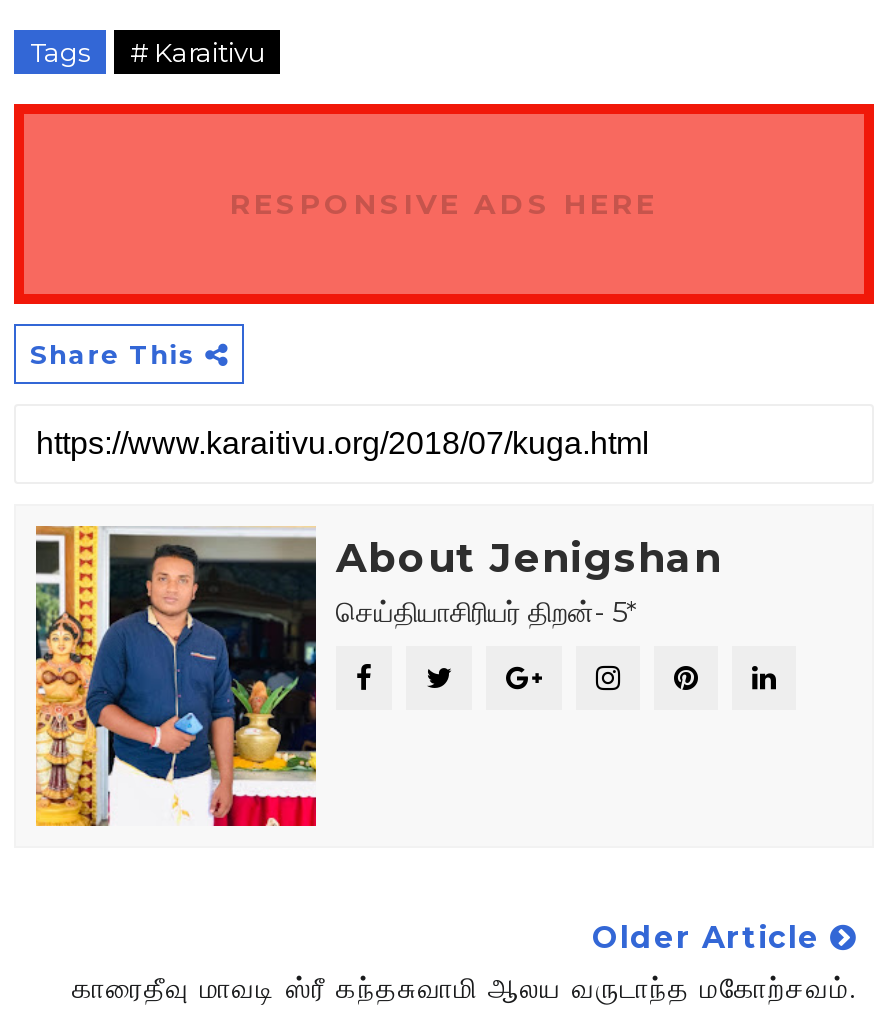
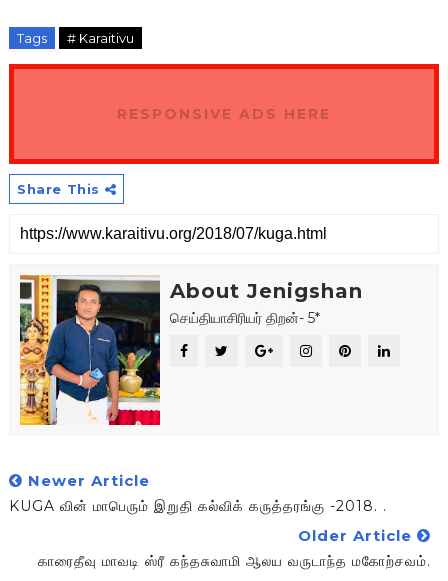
none -> [9,471,387,515] Newer Article | KUGA வின் மாபெரும் இறுதி கல்விக் கருத்தரங்கு -2018. .

